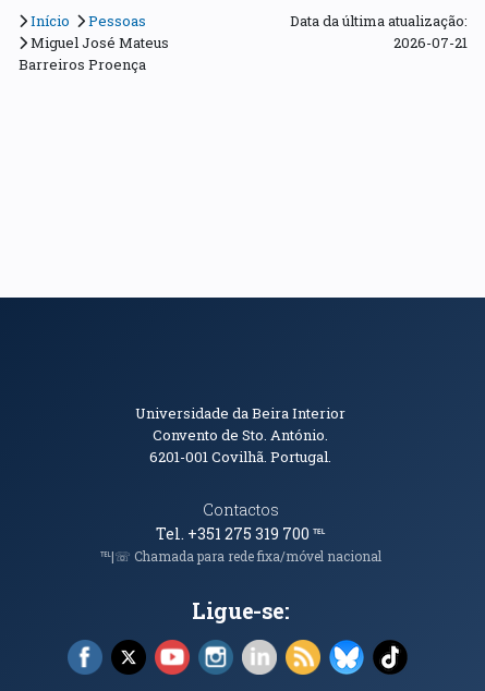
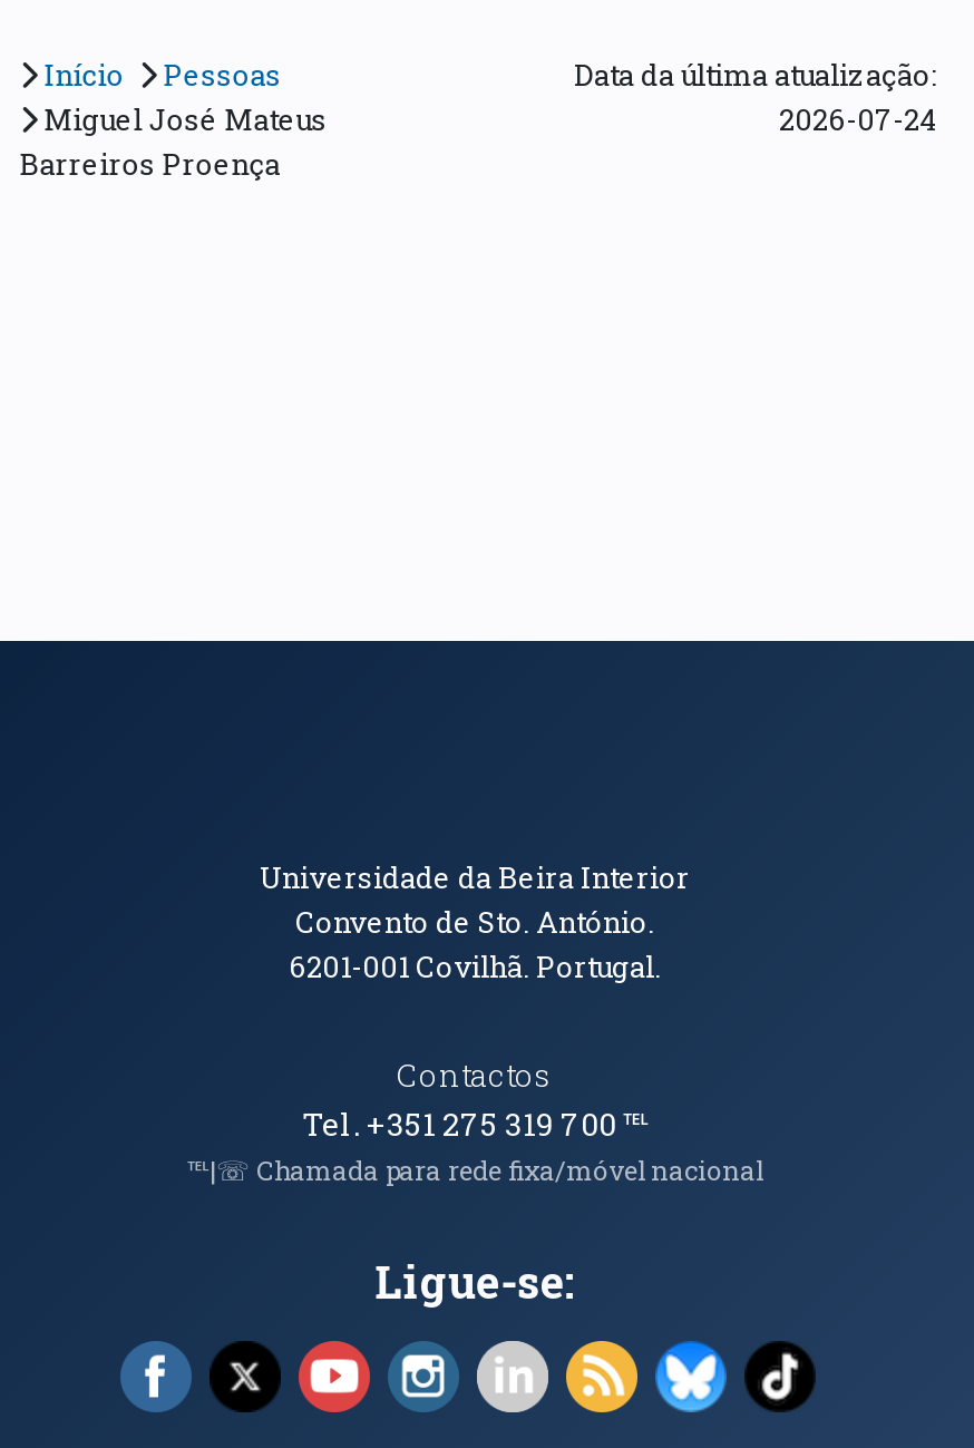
[393,33,467,53] 2026-07-21 -> [779,100,937,140] 2026-07-24

